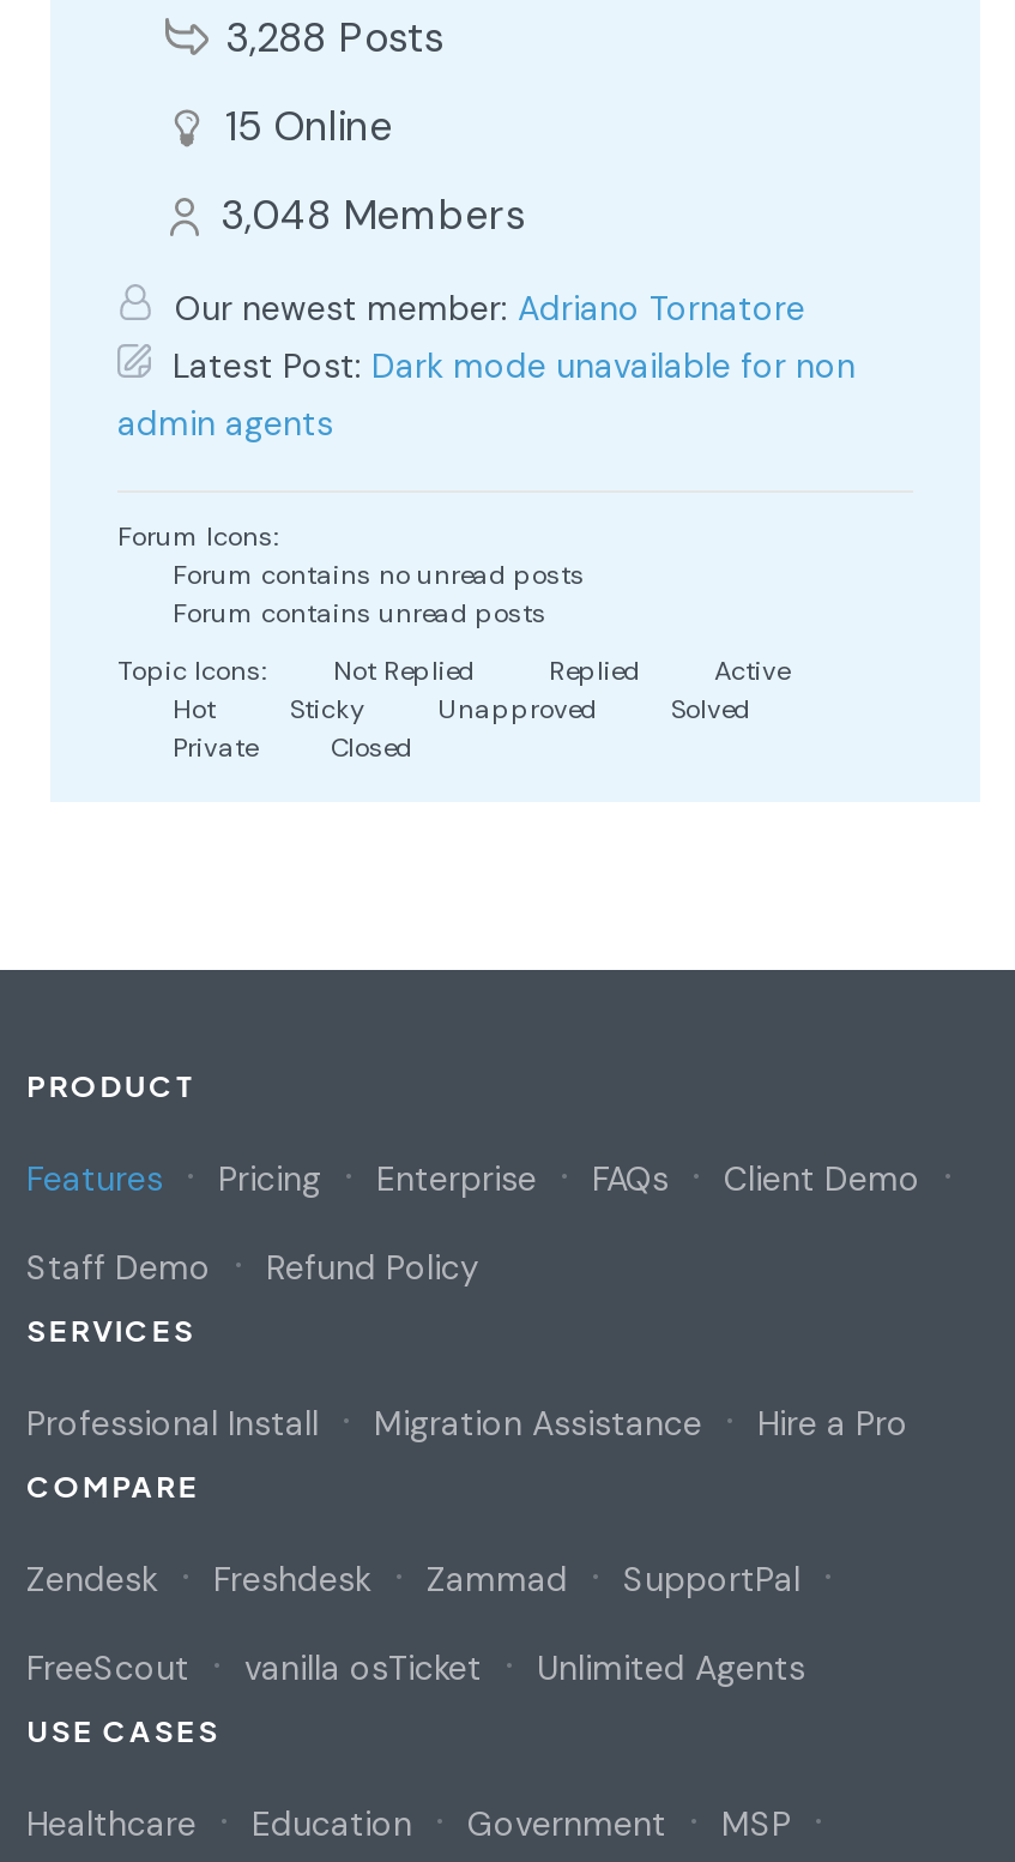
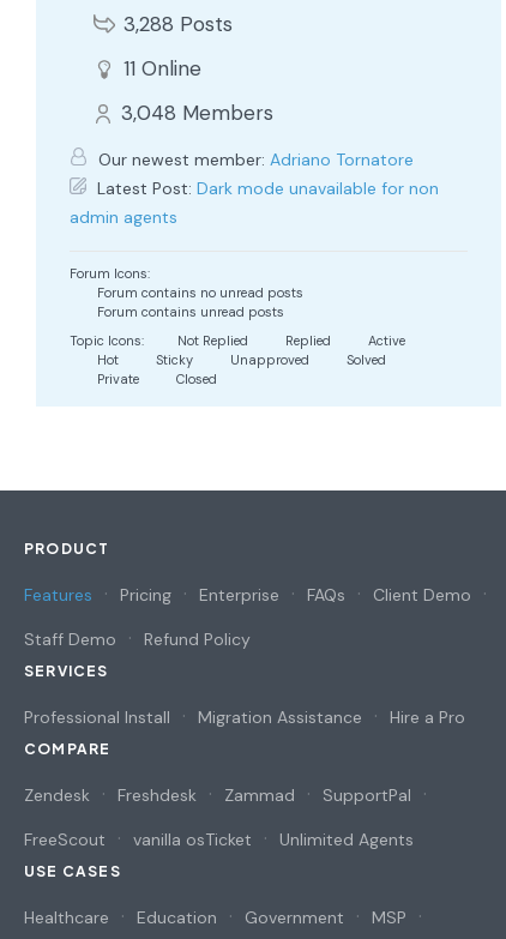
[225,100,393,152] 15 Online -> [124,55,201,82] 11 Online

